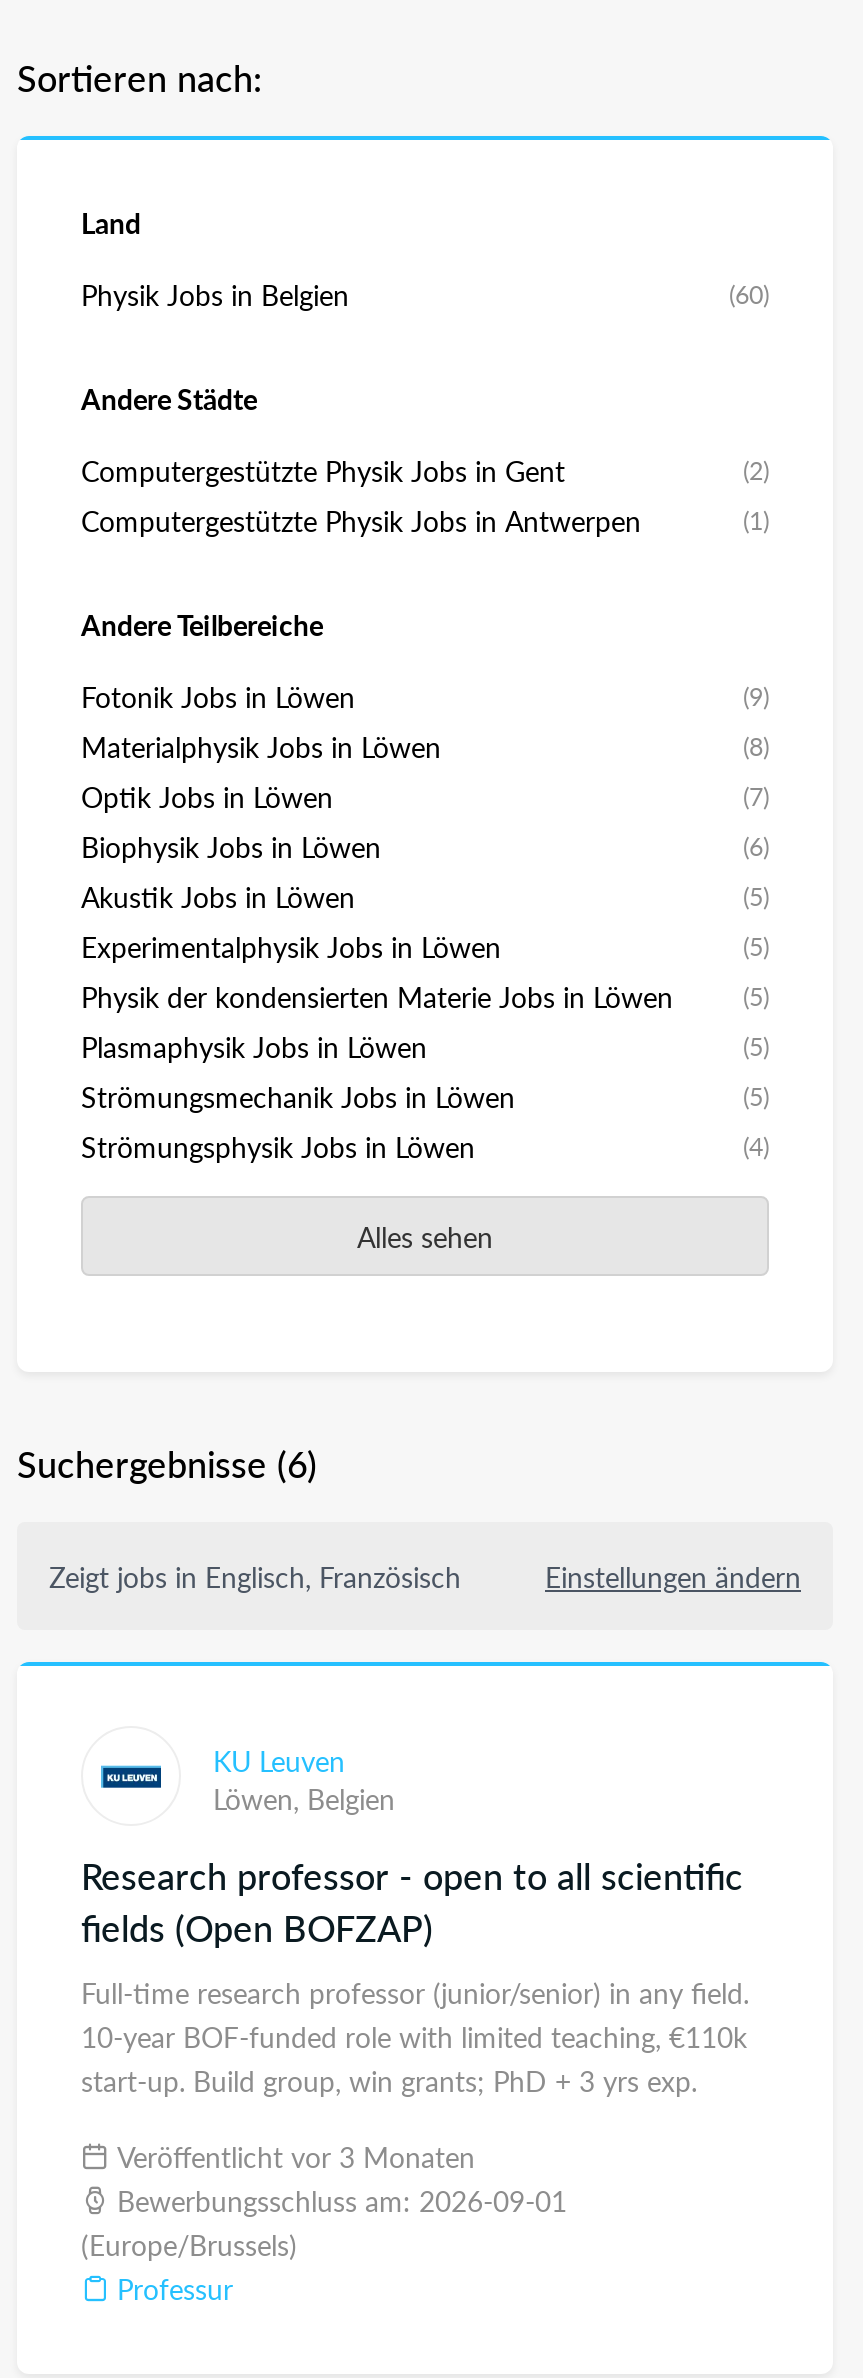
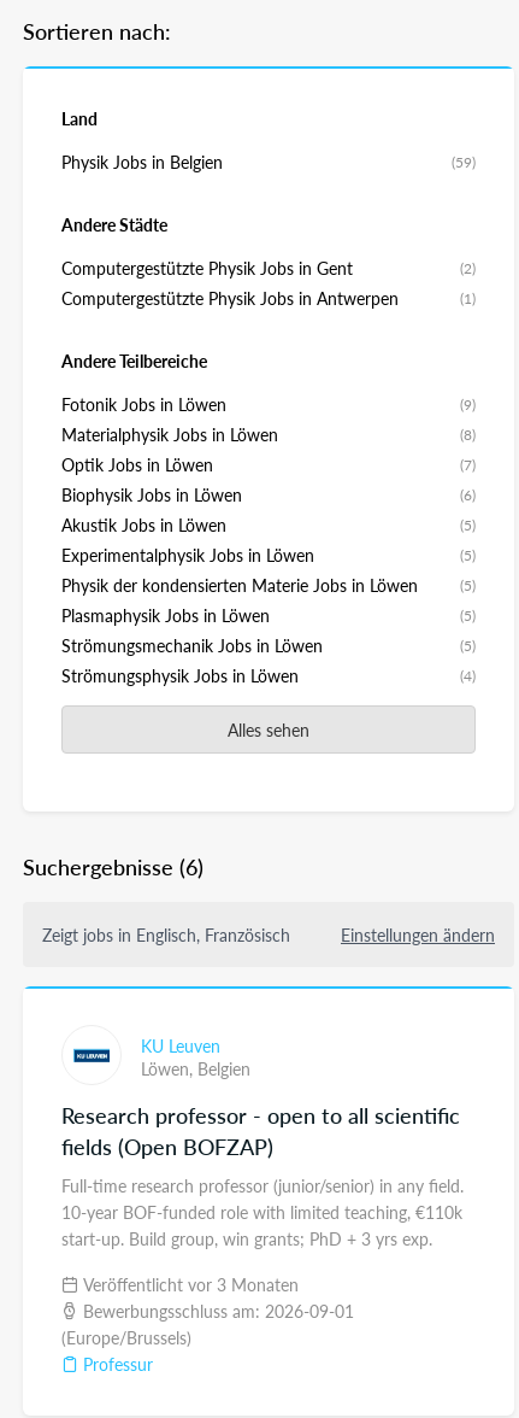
[729,276,769,312] (60) -> [452,151,476,172] (59)

